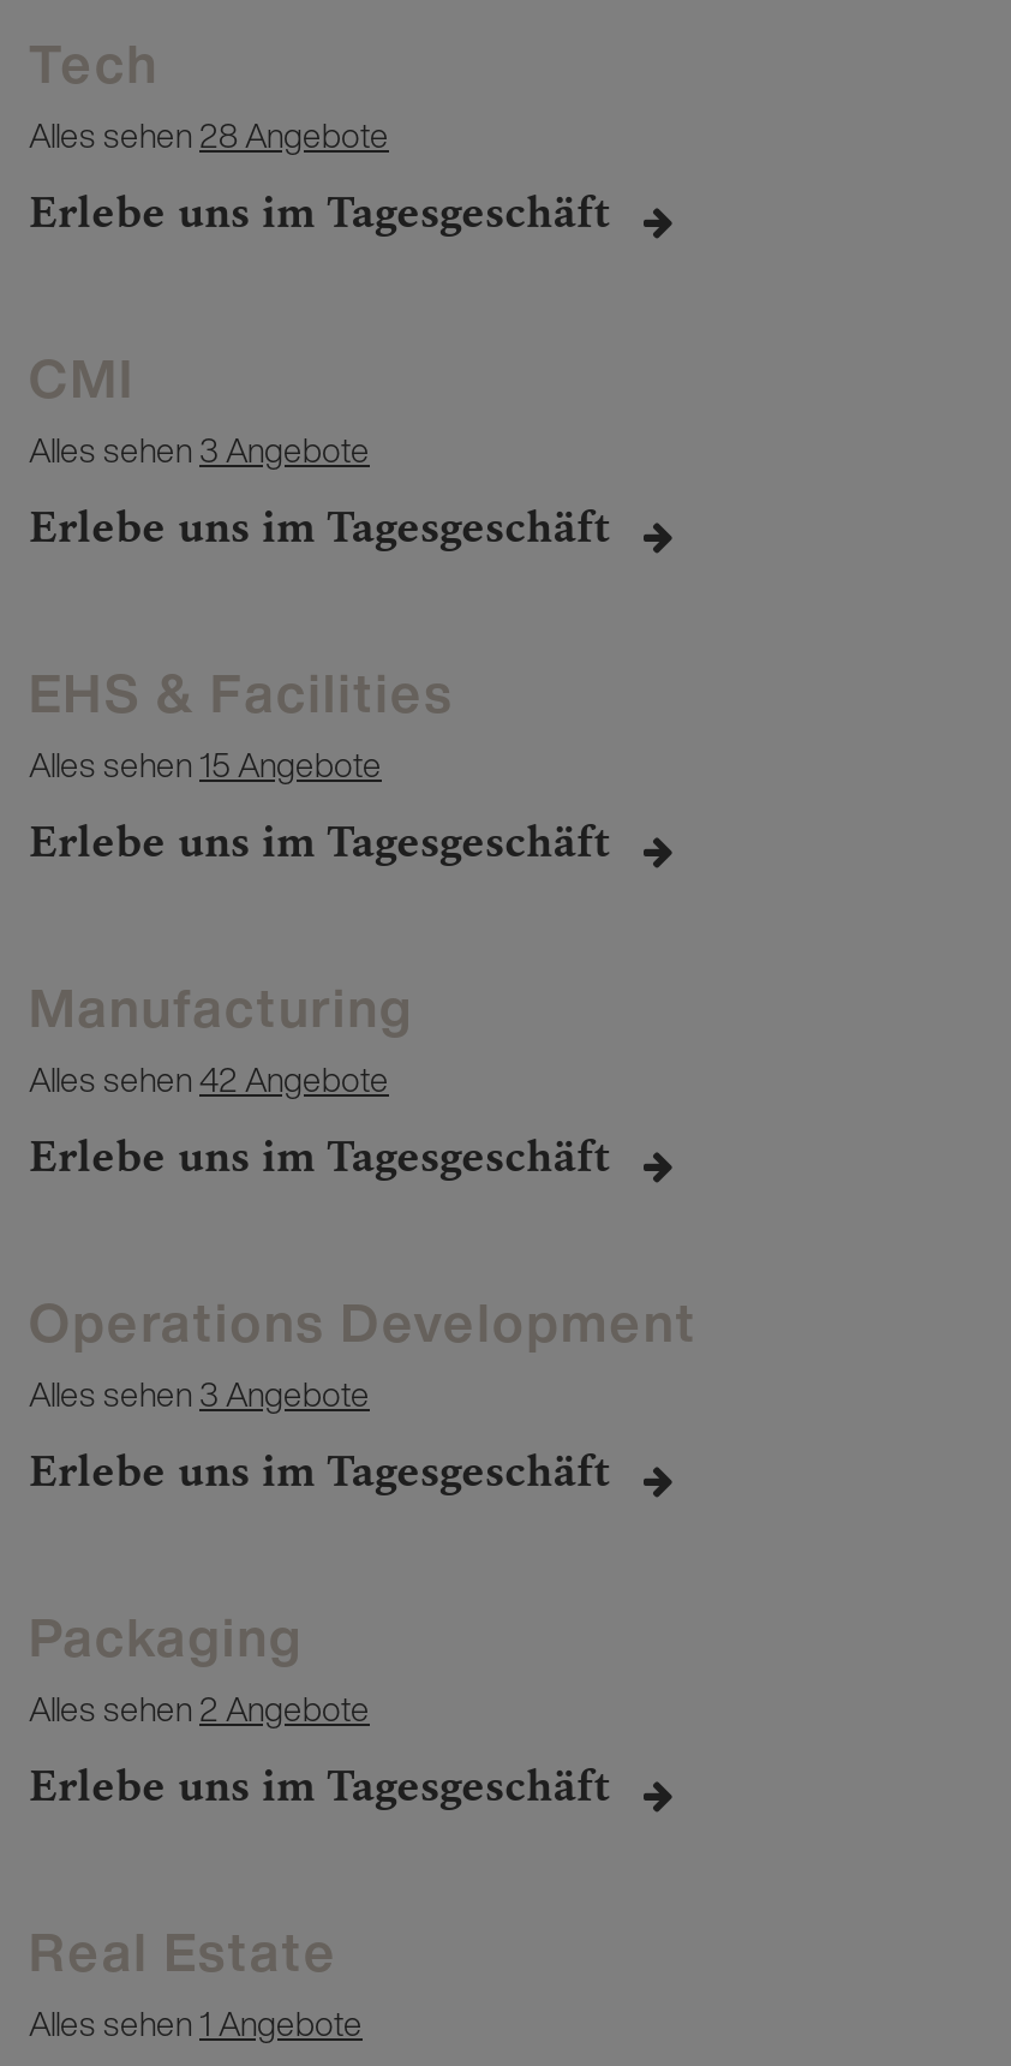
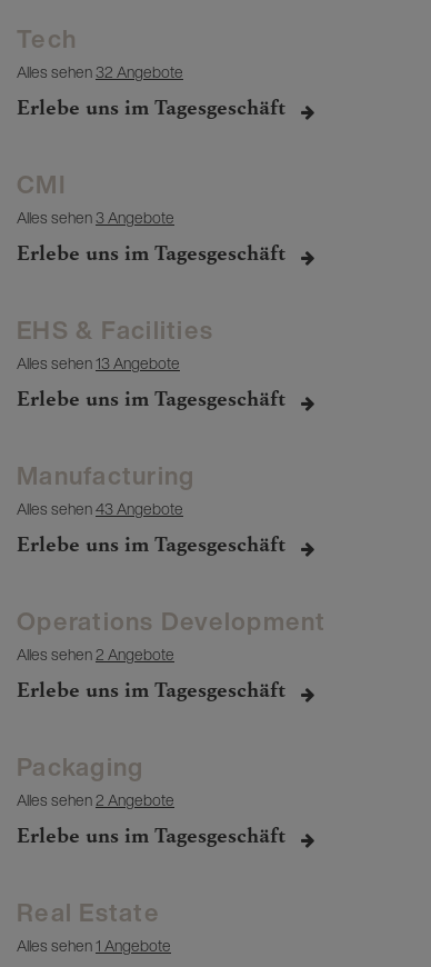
[29,109,389,160] Alles sehen 28 Angebote -> [17,60,183,83] Alles sehen 32 Angebote
[29,739,382,789] Alles sehen 15 Angebote -> [17,351,180,375] Alles sehen 13 Angebote
[29,1053,389,1104] Alles sehen 42 Angebote -> [17,497,183,520] Alles sehen 43 Angebote
[29,1368,370,1419] Alles sehen 3 Angebote -> [17,642,174,666] Alles sehen 2 Angebote

